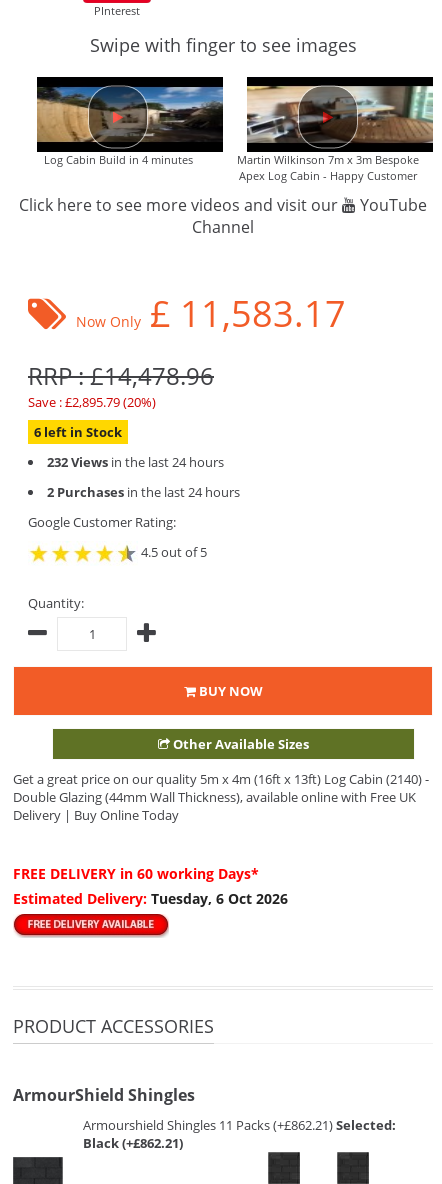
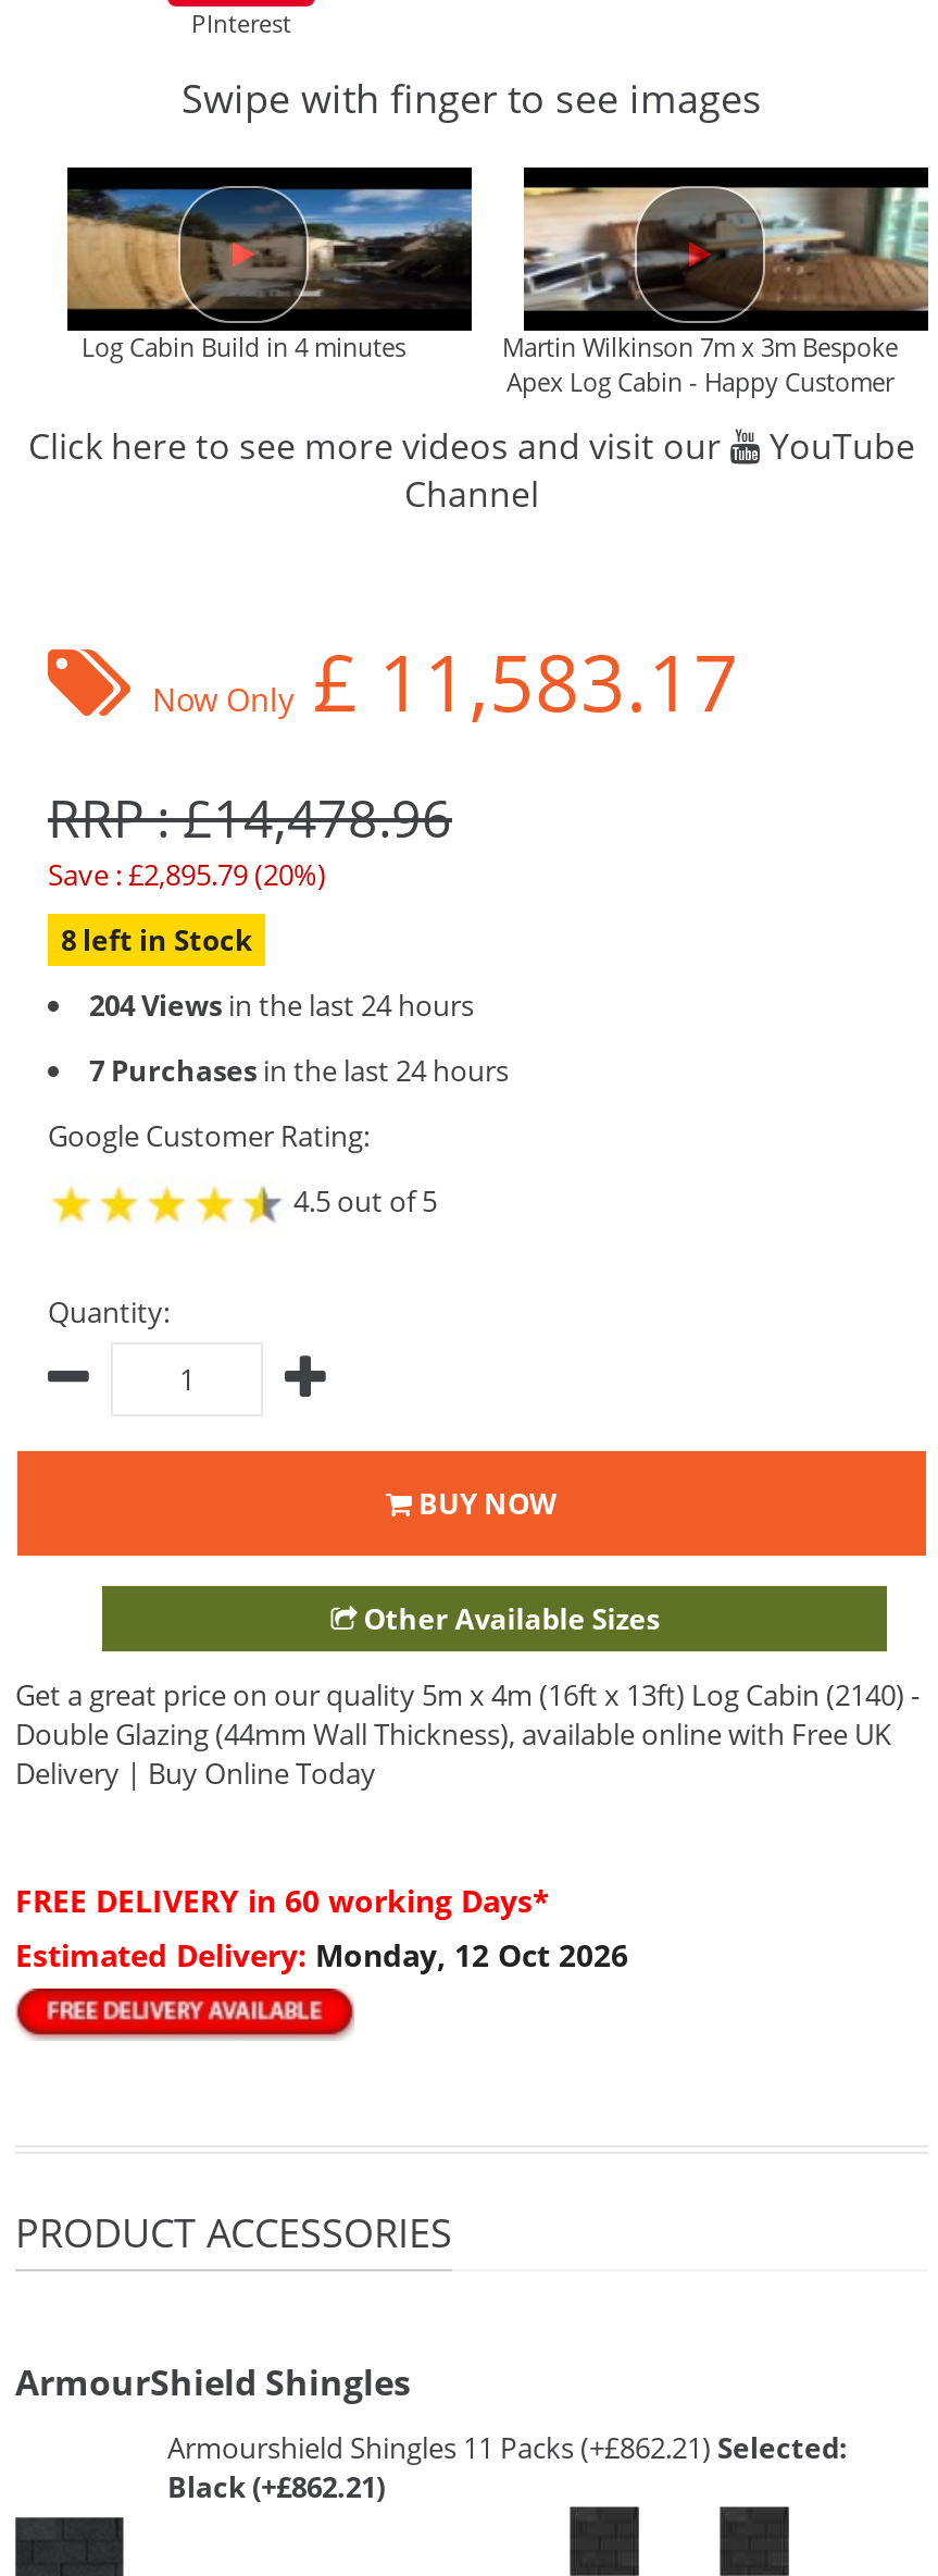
[34,423,122,441] 6 left in Stock -> [61,920,252,959] 8 left in Stock
[47,453,224,471] 232 Views in the last 24 hours -> [89,986,474,1025] 204 Views in the last 24 hours
[47,483,240,501] 2 Purchases in the last 24 hours -> [89,1051,509,1090] 7 Purchases in the last 24 hours
[13,889,288,908] Estimated Delivery: Tuesday, 6 Oct 2026 -> [15,1934,628,1976] Estimated Delivery: Monday, 12 Oct 2026

